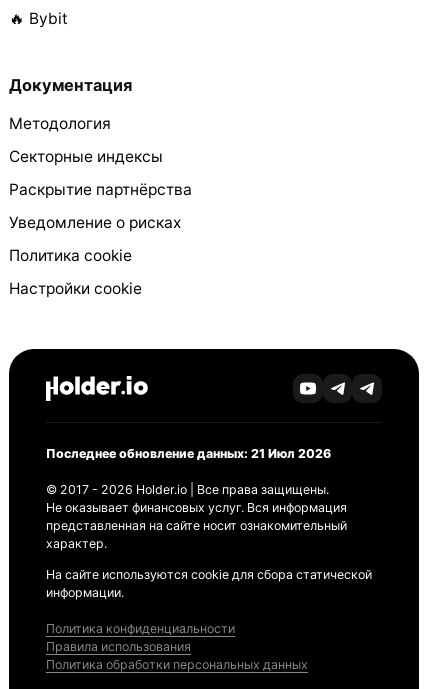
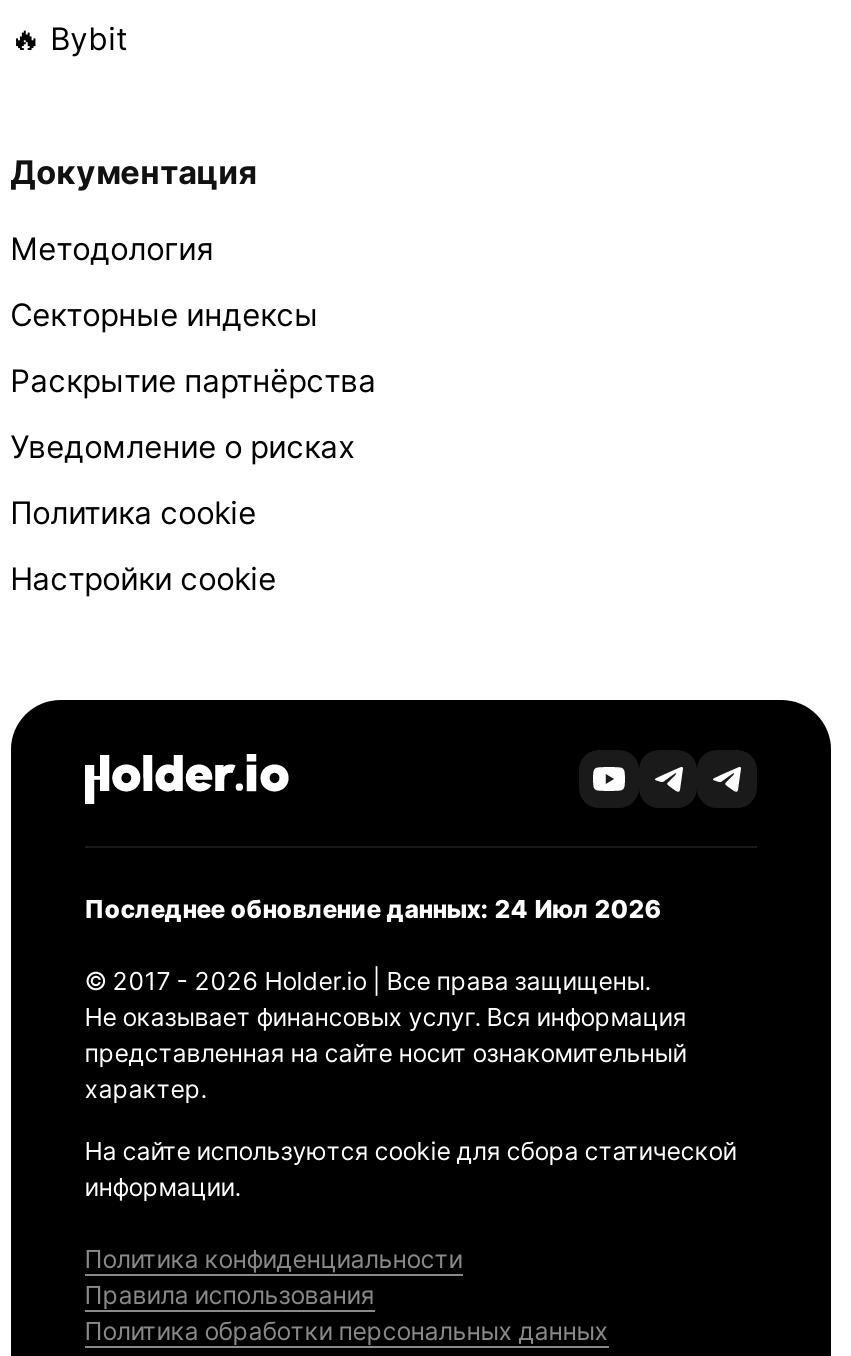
[46,446,331,461] Последнее обновление данных: 21 Июл 2026 -> [85,895,661,925] Последнее обновление данных: 24 Июл 2026

